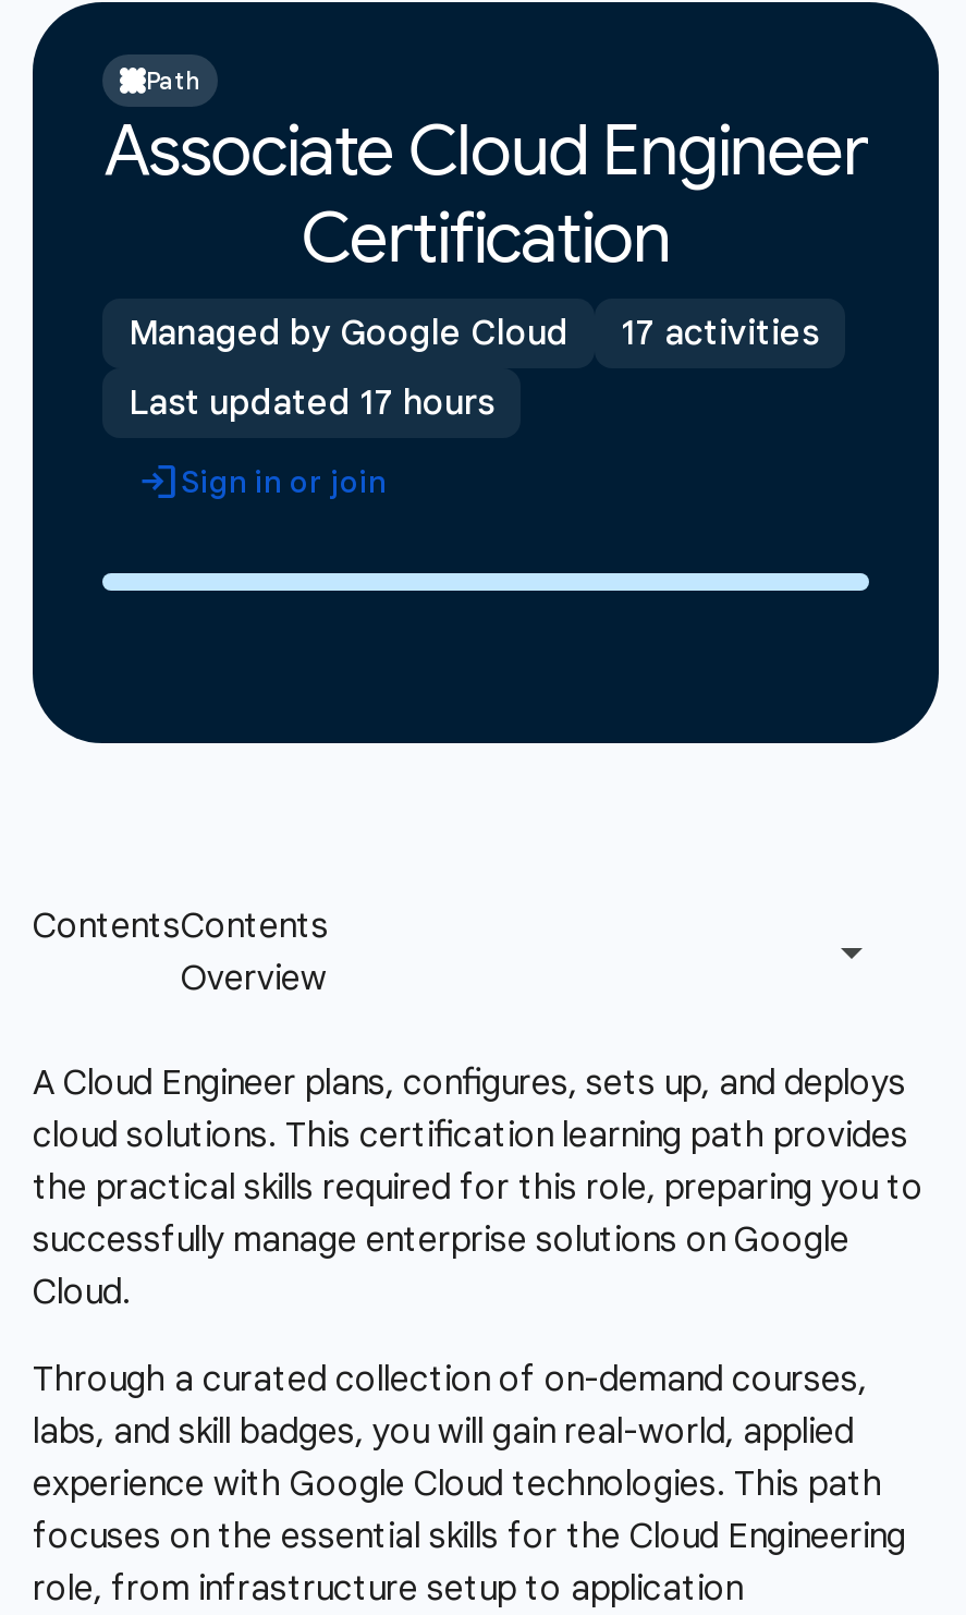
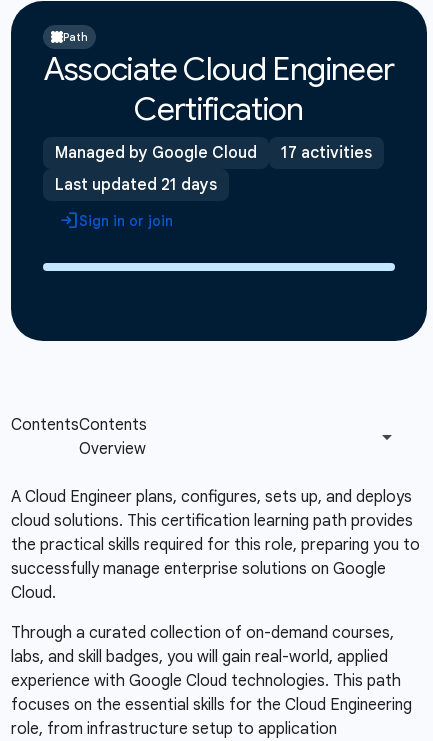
[129,381,494,425] Last updated 17 hours -> [55,175,217,195] Last updated 21 days

